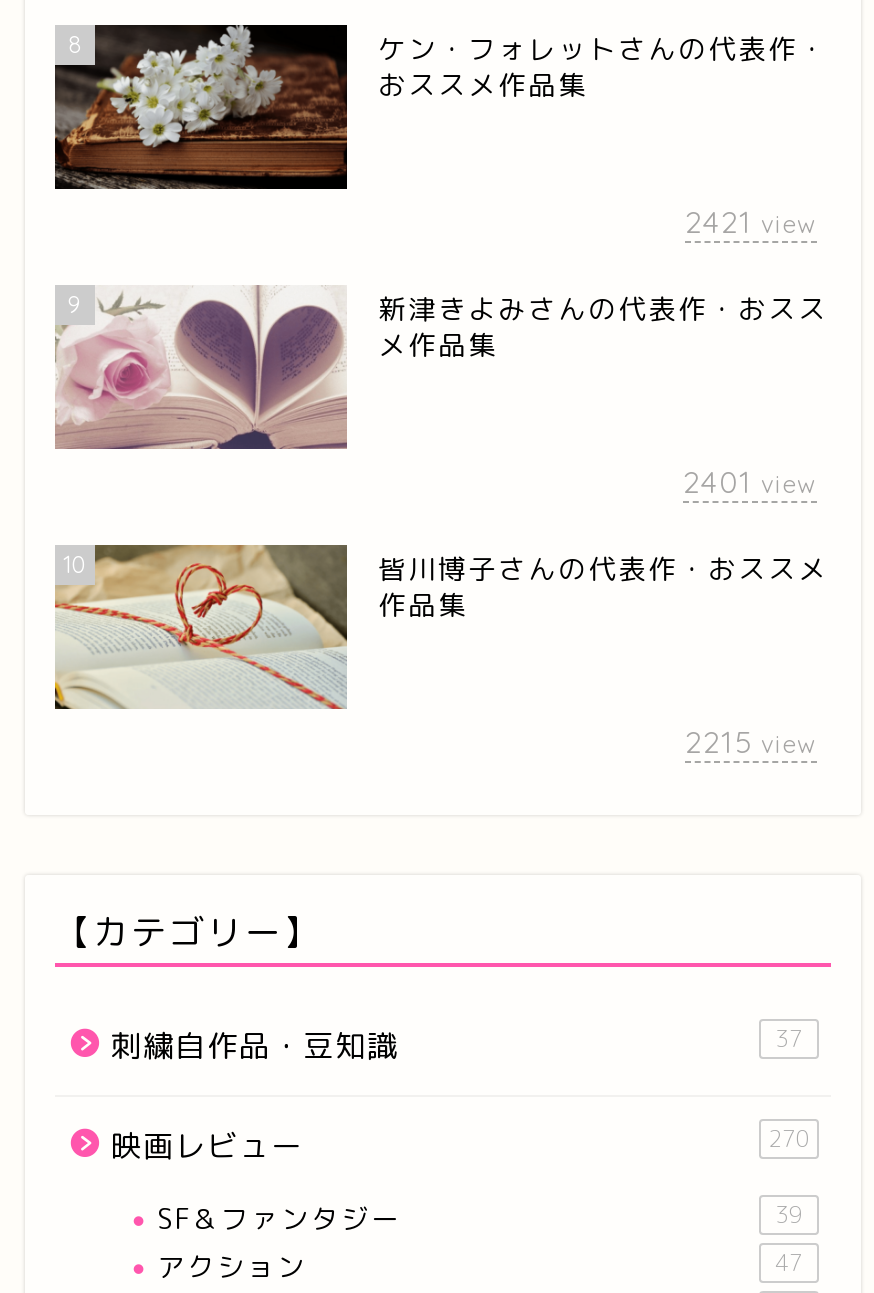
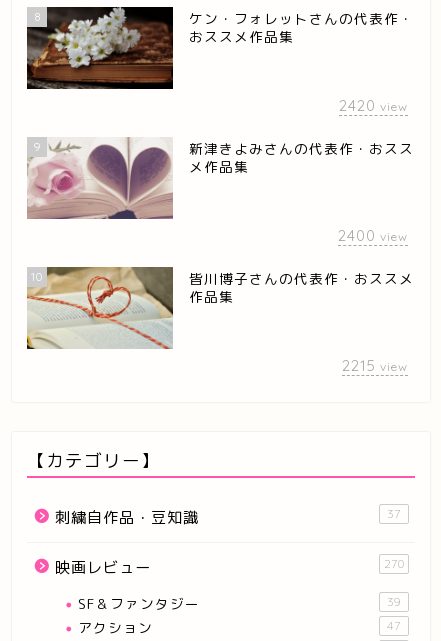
[685,203,817,241] 2421 view -> [339,96,408,115] 2420 view
[683,463,817,501] 2401 view -> [338,226,408,245] 2400 view

